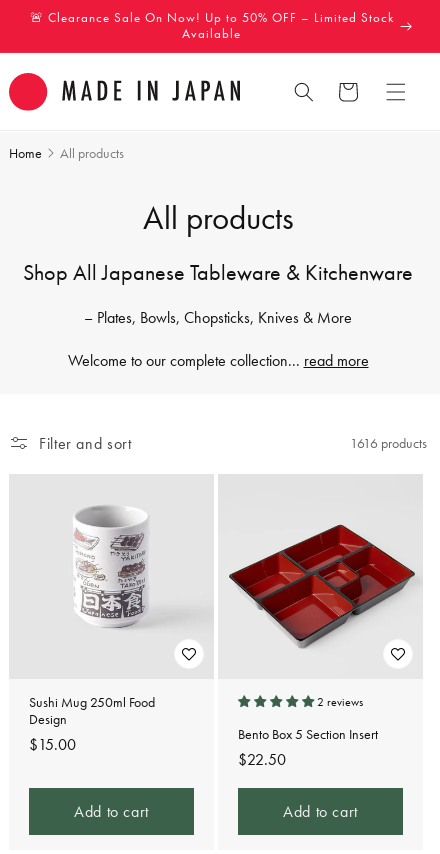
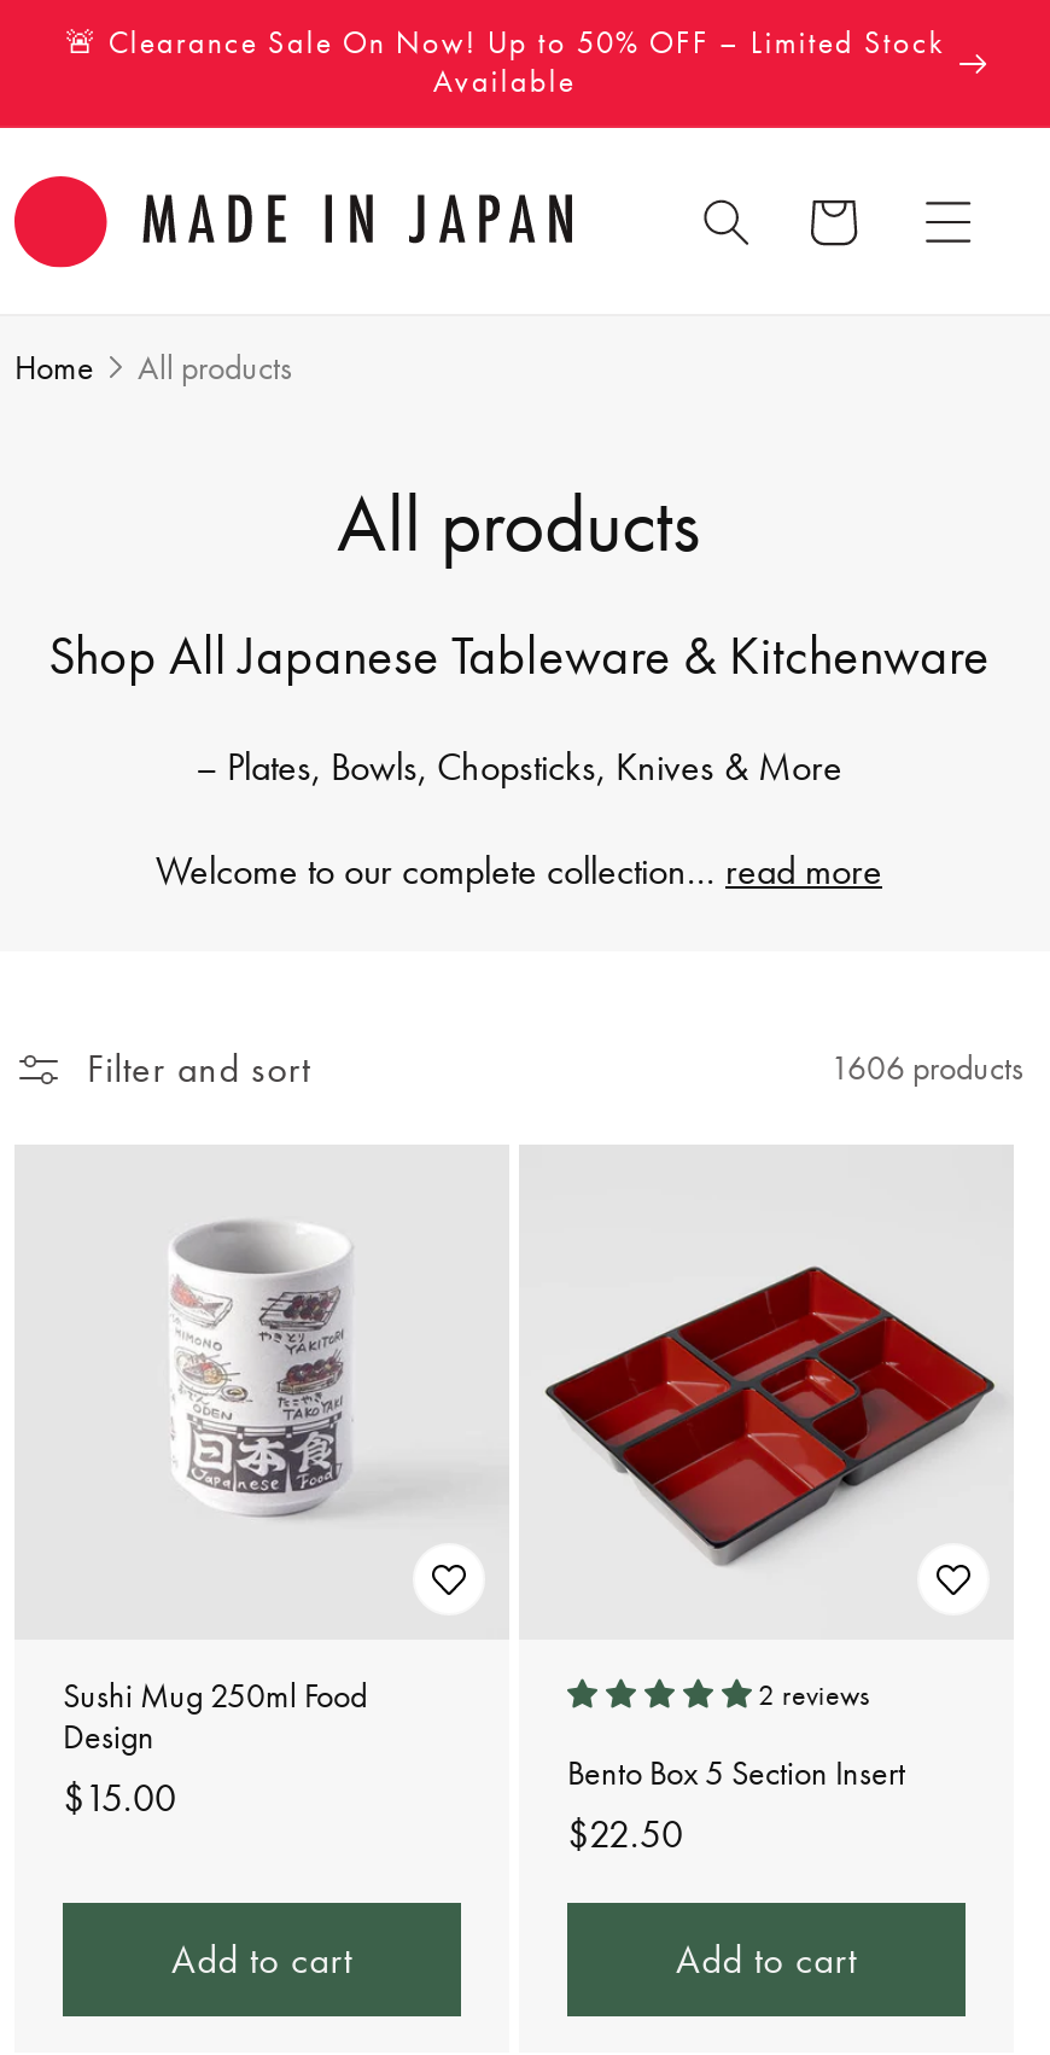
[350,433,427,451] 1616 products -> [830,1046,1023,1089] 1606 products

